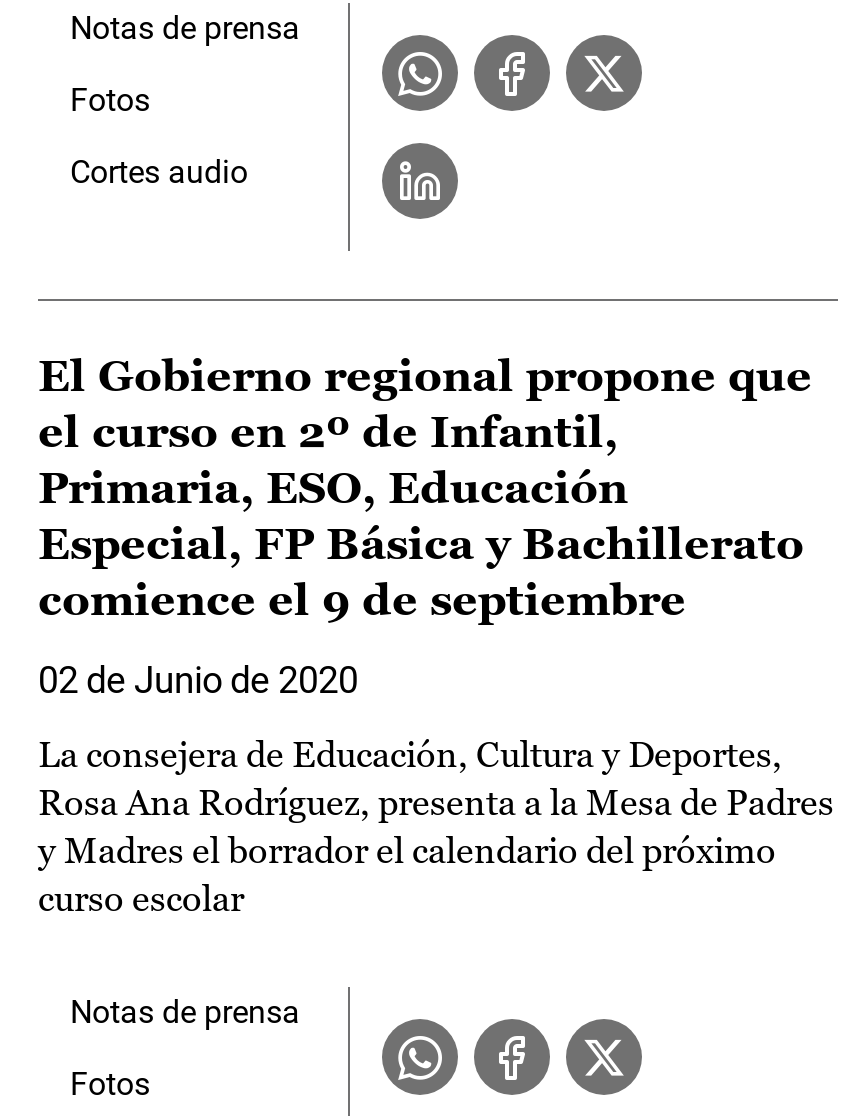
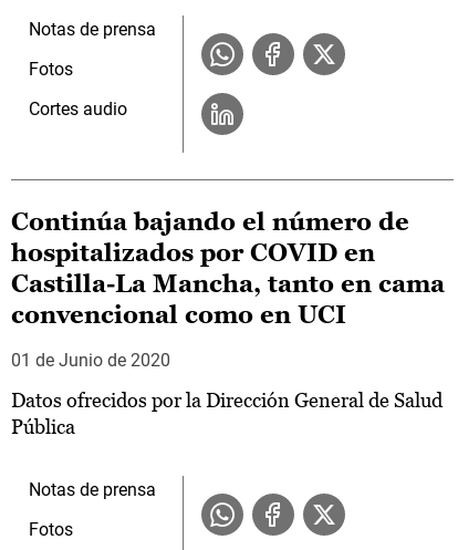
[38,351,812,625] El Gobierno regional propone que | el curso en 2º de Infantil, | Primaria, ESO, Educación | Especial, FP Básica y Bachillerato | comience el 9 de septiembre -> [11,208,445,329] Continúa bajando el número de | hospitalizados por COVID en | Castilla-La Mancha, tanto en cama | convencional como en UCI
[38,659,358,701] 02 de Junio de 2020 -> [11,350,170,371] 01 de Junio de 2020
[38,733,834,919] La consejera de Educación, Cultura y Deportes, | Rosa Ana Rodríguez, presenta a la Mesa de Padres | y Madres el borrador el calendario del próximo | curso escolar -> [11,389,443,438] Datos ofrecidos por la Dirección General de Salud | Pública

